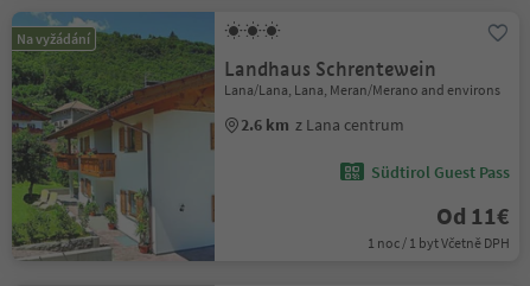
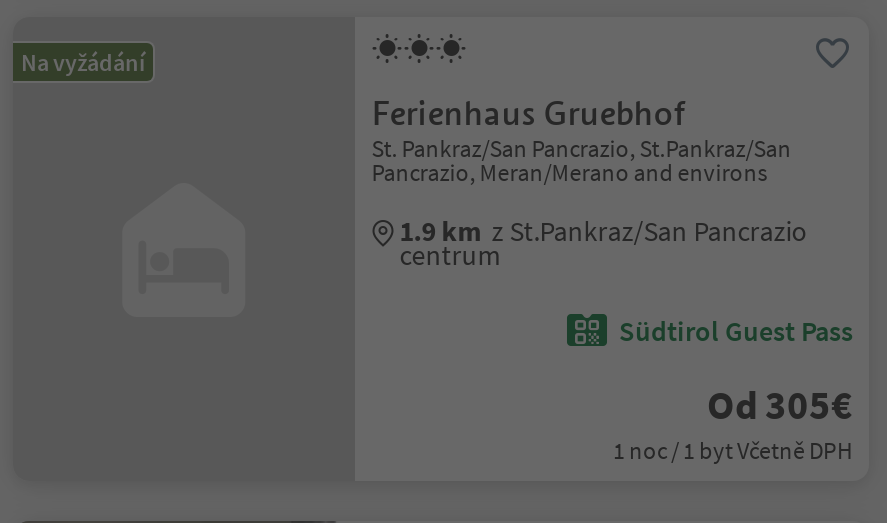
[11,12,215,262] [image] -> none
[224,57,501,98] Landhaus Schrentewein | Lana/Lana, Lana, Meran/Merano and environs -> [371,93,791,187] Ferienhaus Gruebhof | St. Pankraz/San Pancrazio, St.Pankraz/San | Pancrazio, Meran/Merano and environs
[241,114,405,135] 2.6 km z Lana centrum -> [399,213,807,273] 1.9 km z St.Pankraz/San Pancrazio | centrum
[436,201,510,230] Od 11€ -> [707,379,853,429] Od 305€

